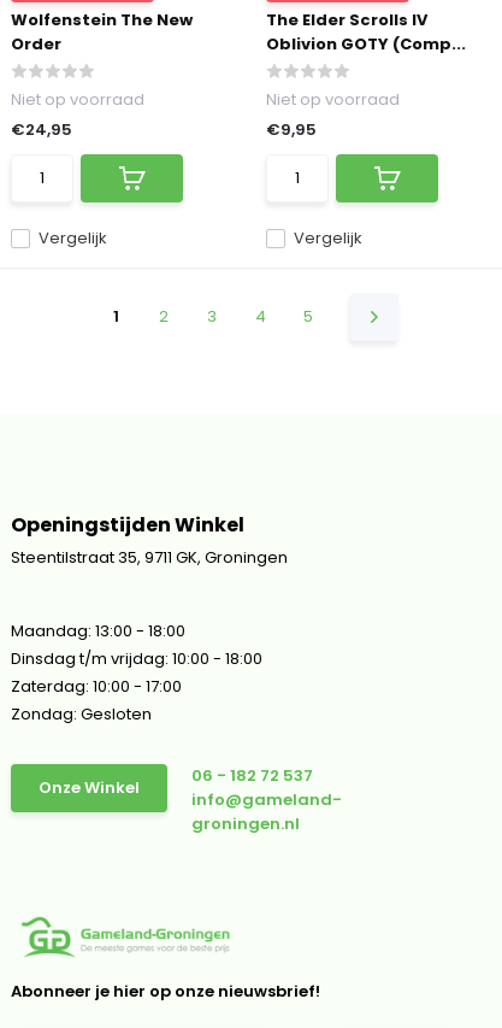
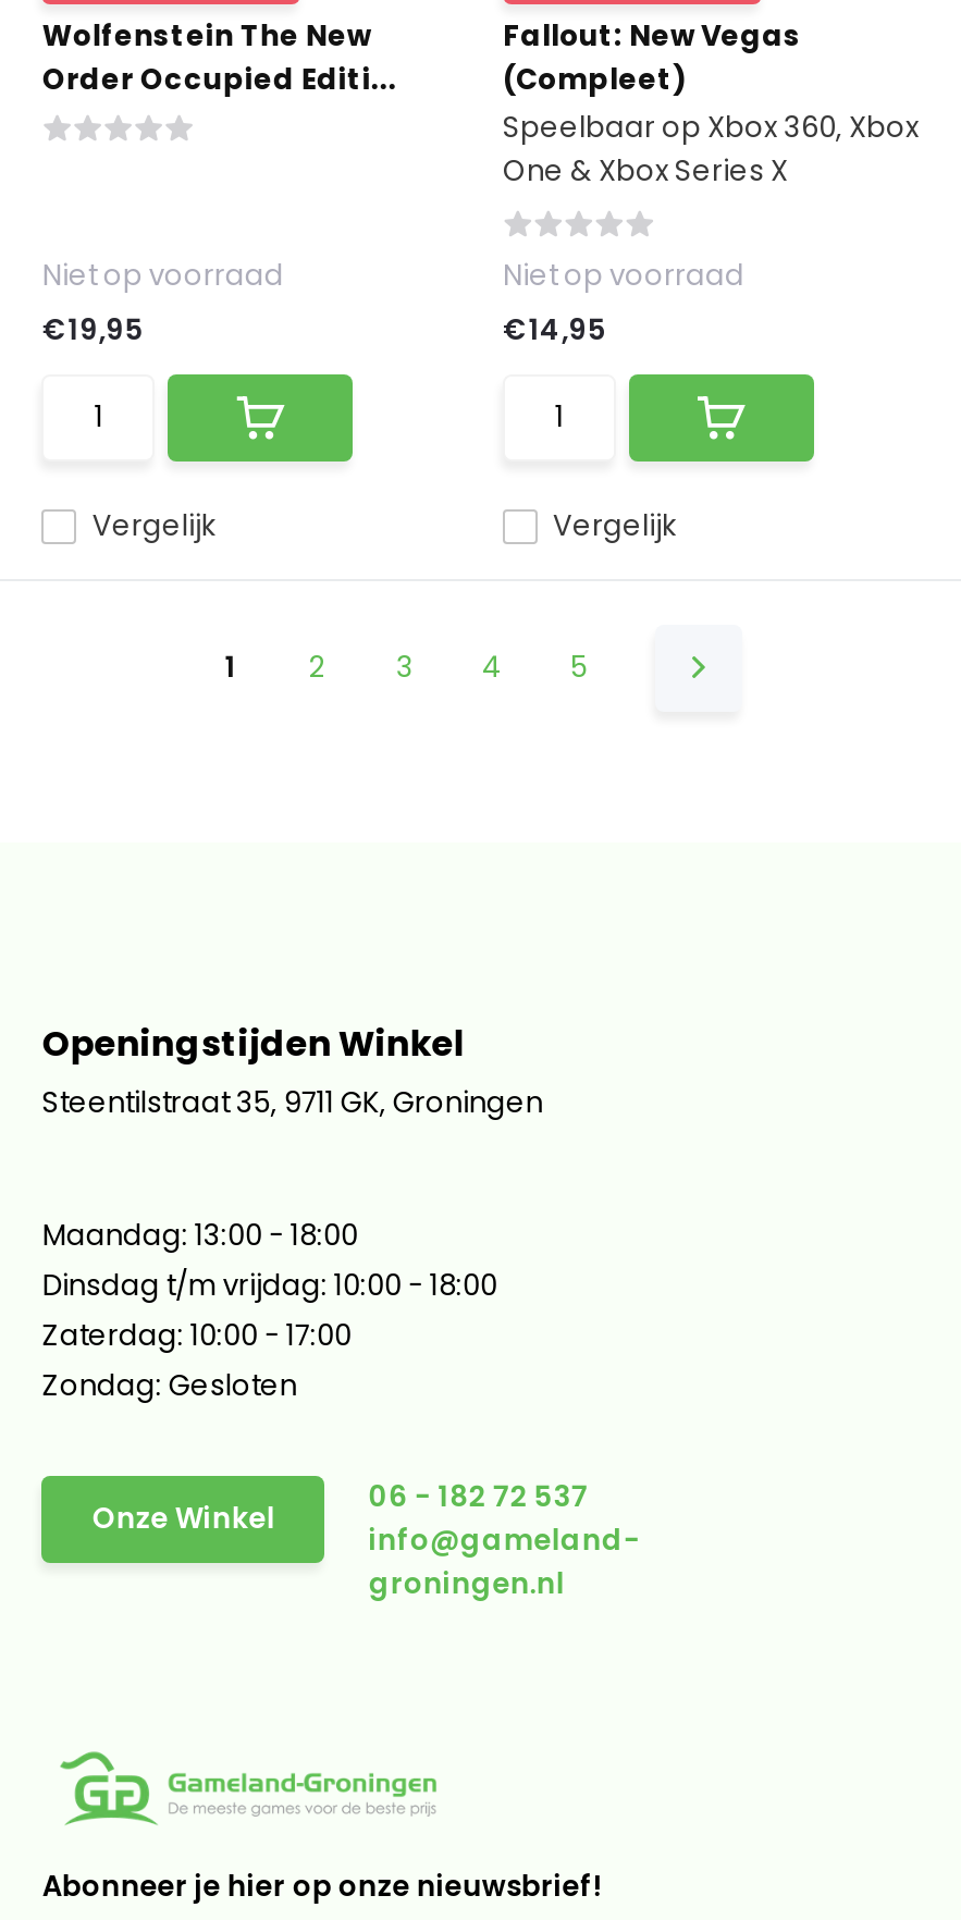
[266,8,466,55] The Elder Scrolls IV | Oblivion GOTY (Comp... -> [503,15,919,192] Fallout: New Vegas | (Compleet) | Speelbaar op Xbox 360, Xbox | One & Xbox Series X
[11,33,62,55] Order -> [42,59,397,100] Order Occupied Editi...
[11,118,73,141] €24,95 -> [42,309,145,350] €19,95
[266,118,317,141] €9,95 -> [503,309,607,350] €14,95

